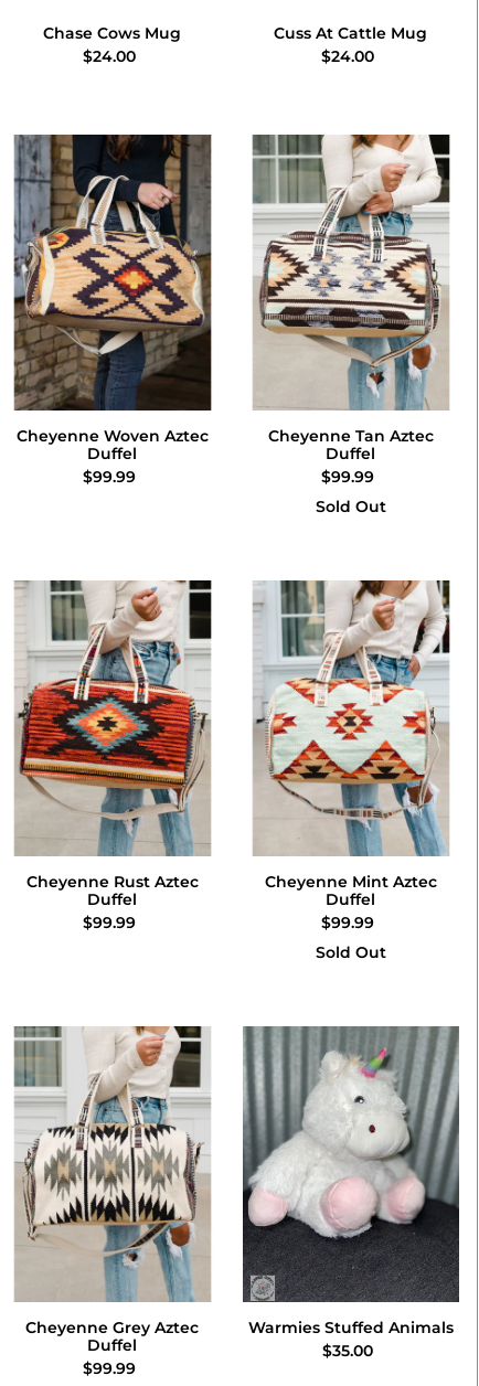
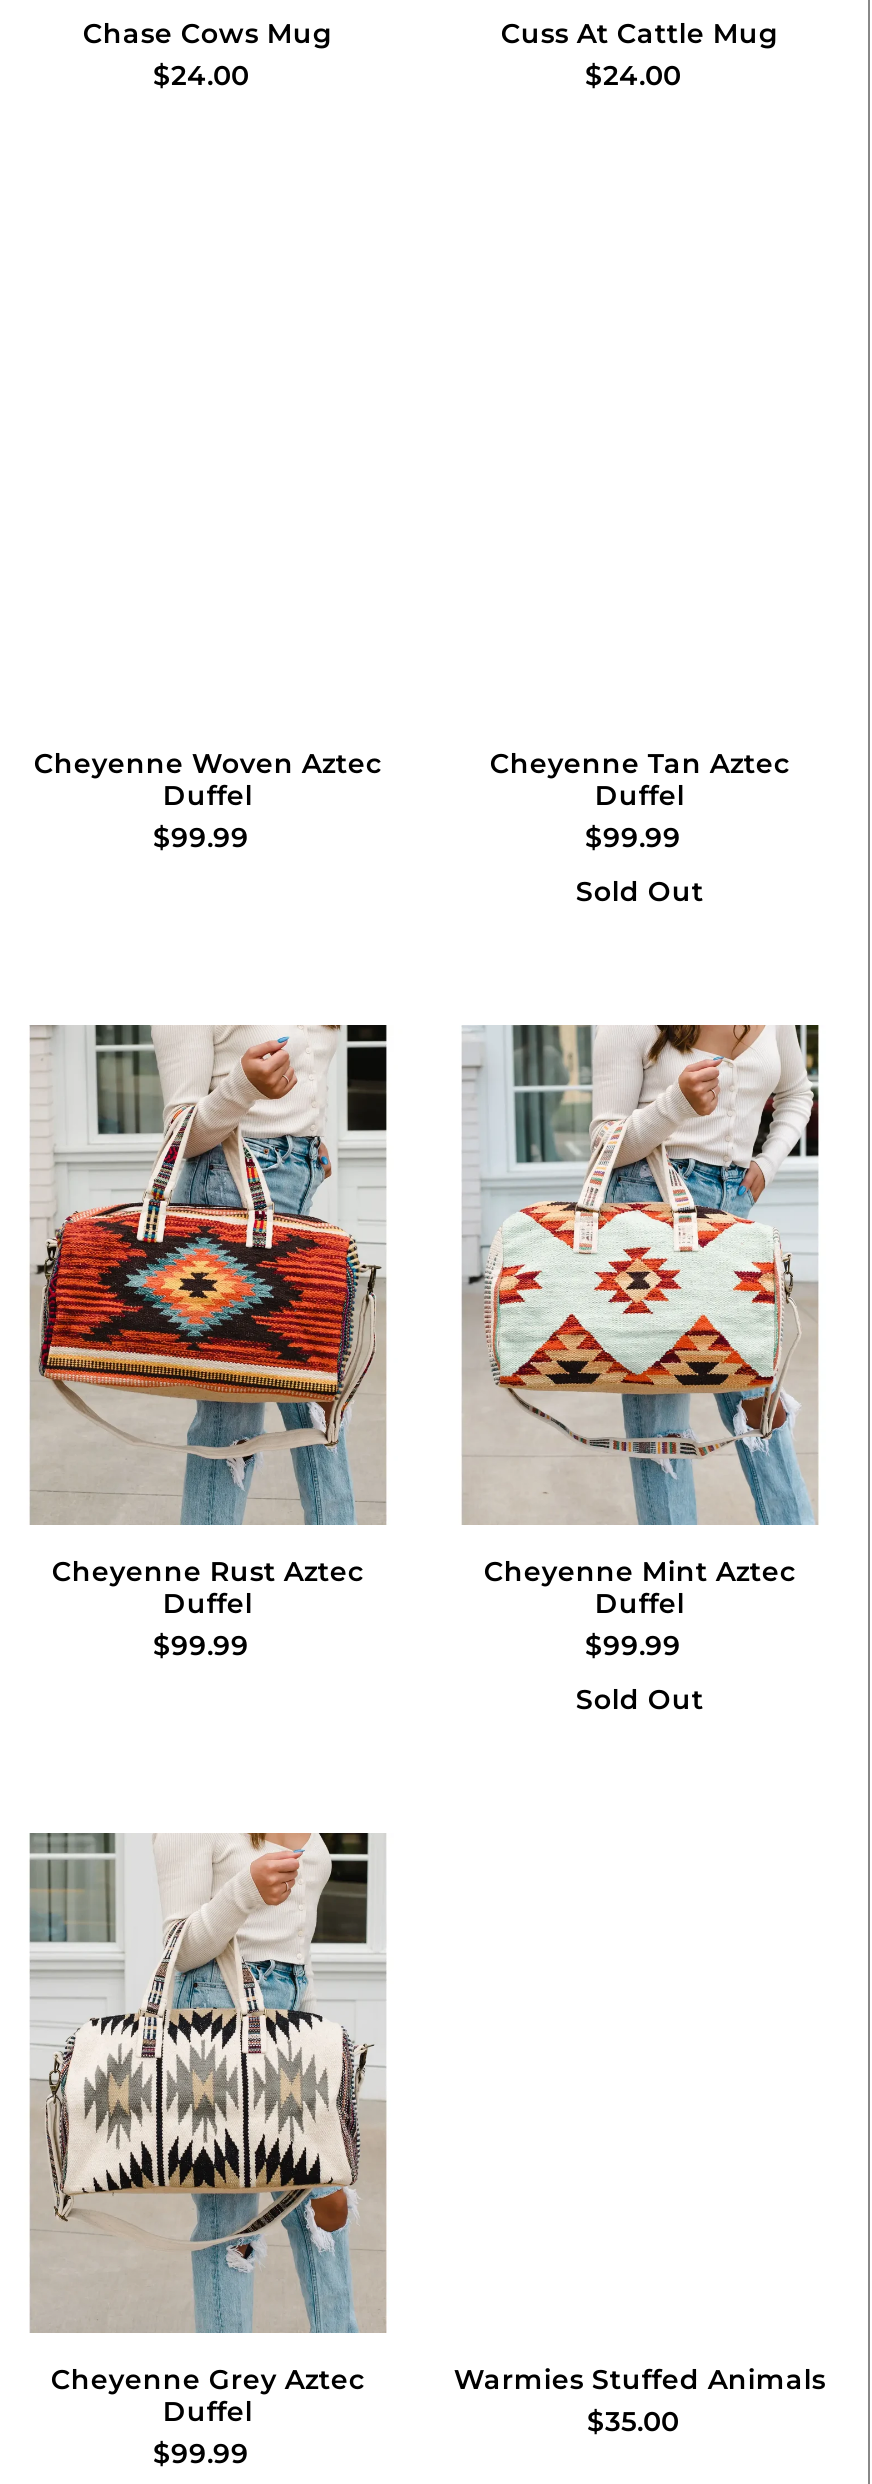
[12,134,213,412] [image] -> none
[252,134,451,412] [image] -> none
[242,1025,460,1303] [image] -> none

